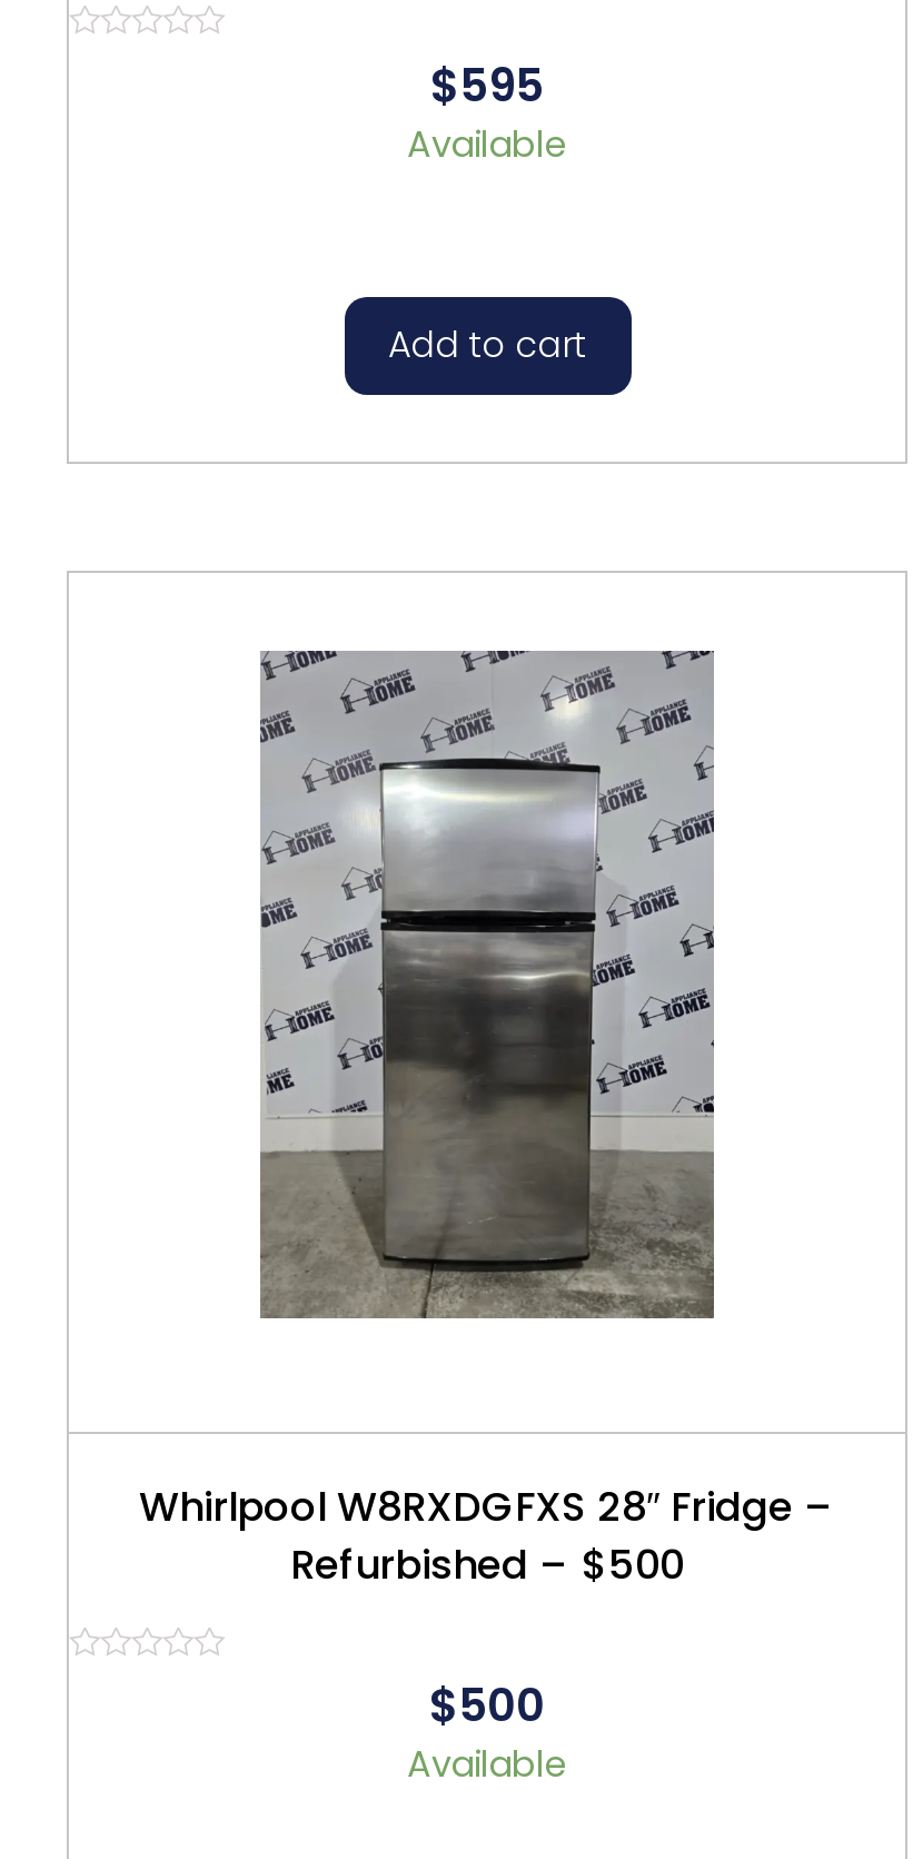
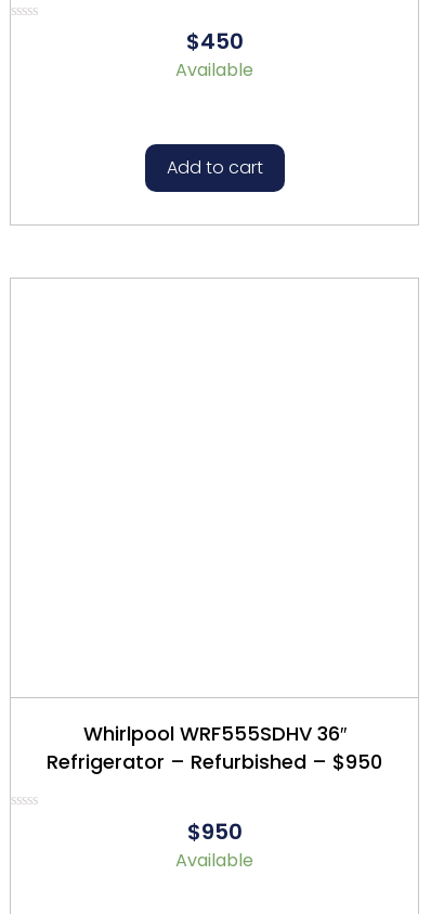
[430,55,544,117] $595 -> [186,27,243,57] $450
[258,647,716,1322] [image] -> none
[139,1478,835,1592] Whirlpool W8RXDGFXS 28″ Fridge – | Refurbished – $500 -> [47,720,382,776] Whirlpool WRF555SDHV 36″ | Refrigerator – Refurbished – $950
[429,1675,545,1738] $500 -> [187,816,242,847] $950

